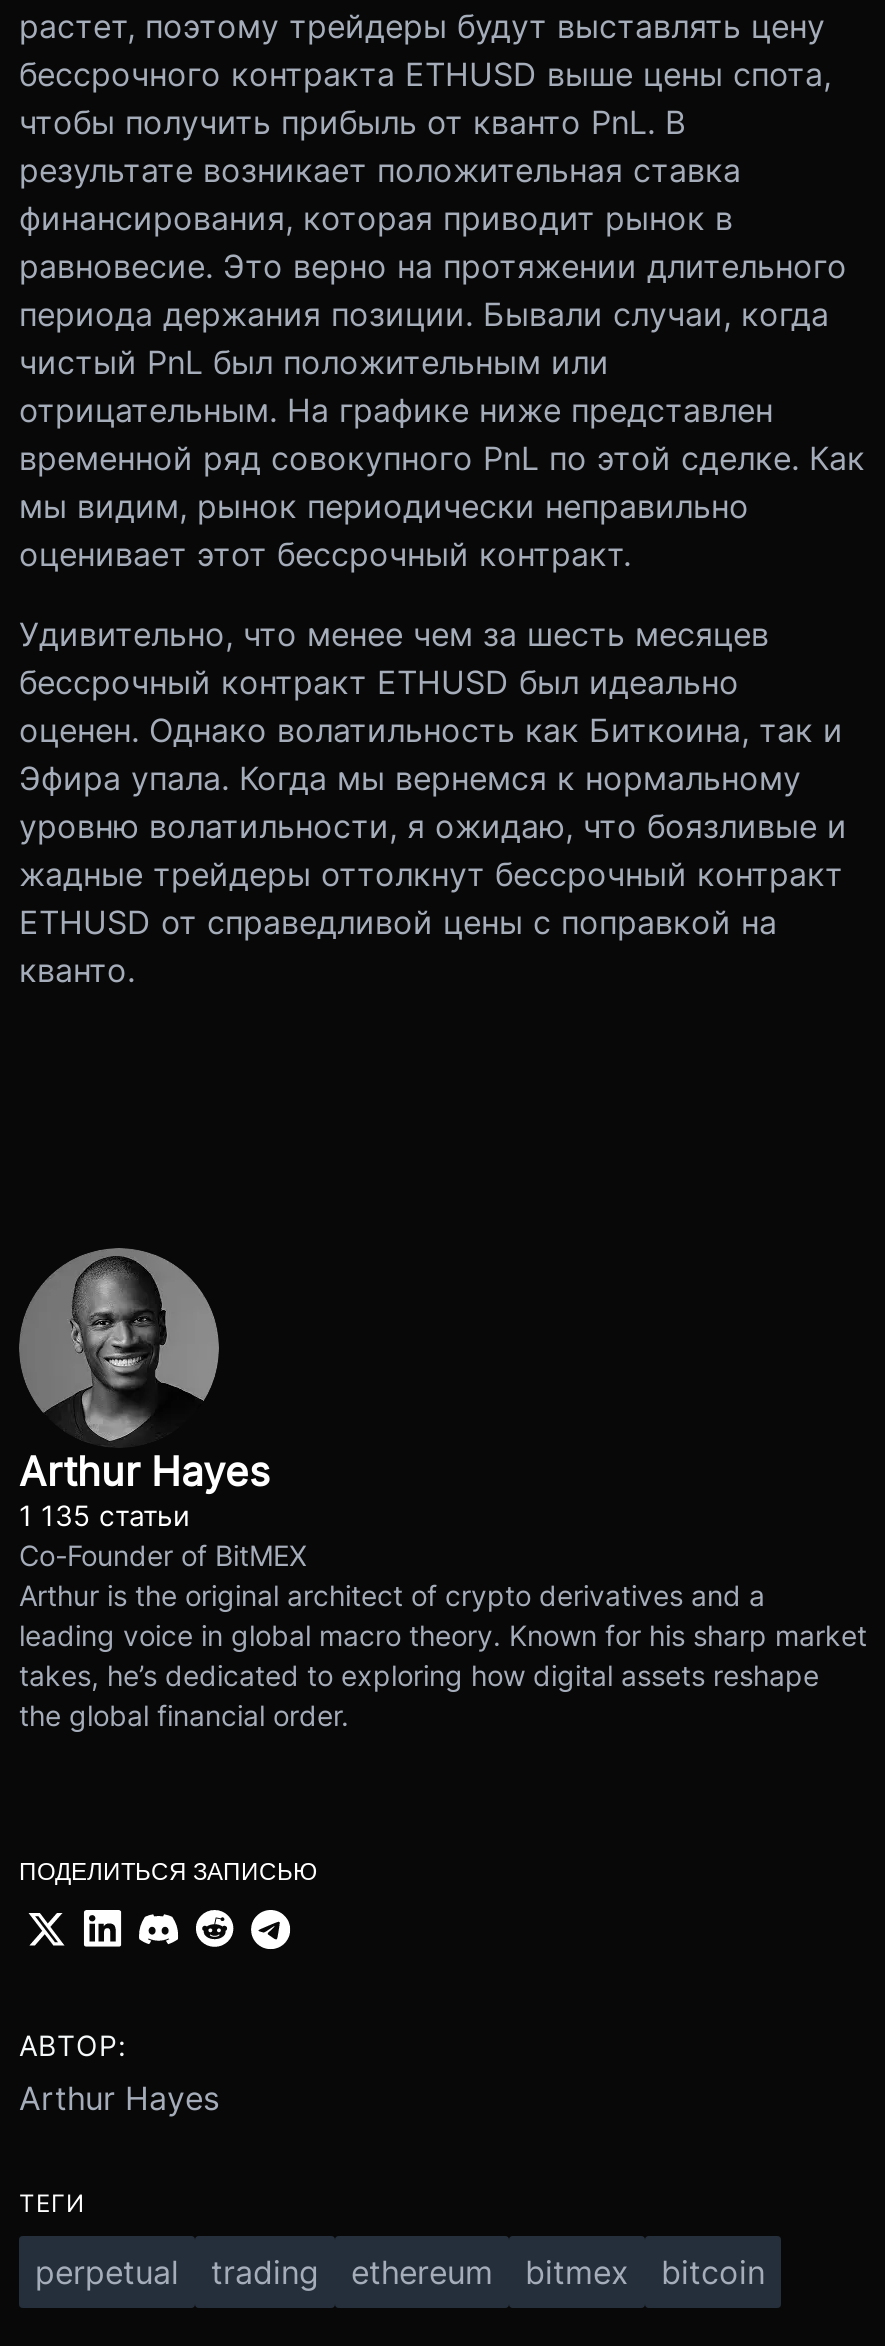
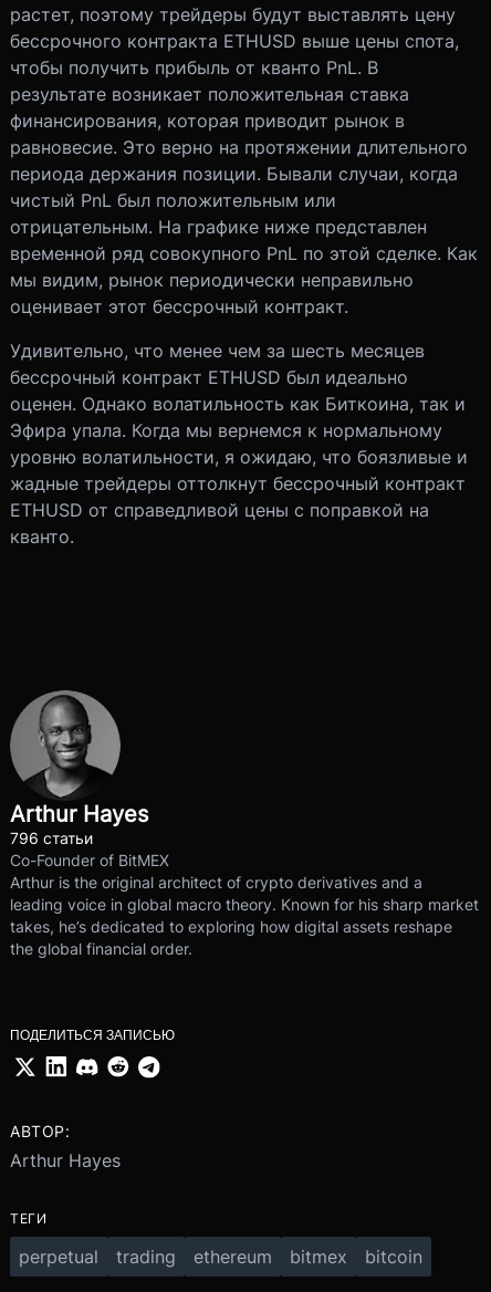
[19,1497,189,1531] 1 135 статьи -> [10,828,93,847] 796 статьи

